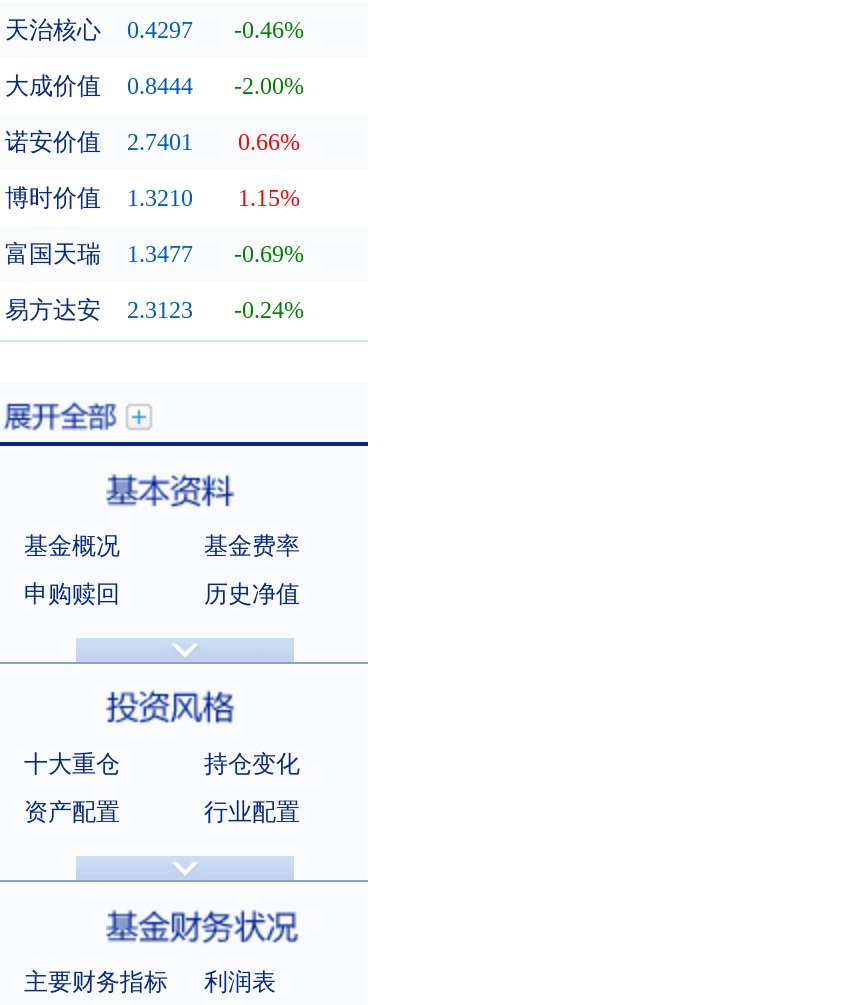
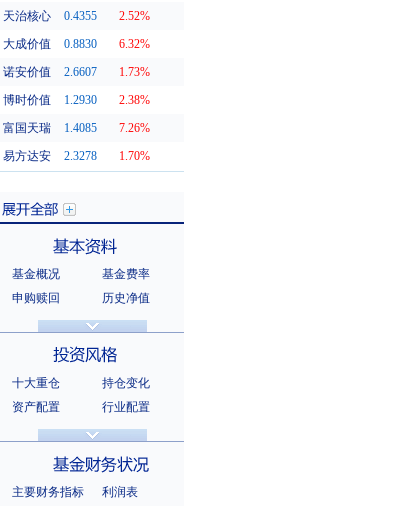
[127,16,193,44] 0.4297 -> [63,9,96,23] 0.4355
[234,16,304,44] -0.46% -> [119,9,150,23] 2.52%
[127,72,193,100] 0.8444 -> [63,37,96,51] 0.8830
[234,72,304,100] -2.00% -> [119,37,150,51] 6.32%
[127,128,193,156] 2.7401 -> [63,65,96,79] 2.6607
[238,128,300,156] 0.66% -> [119,65,150,79] 1.73%
[127,184,193,212] 1.3210 -> [63,93,96,107] 1.2930
[238,184,300,212] 1.15% -> [119,93,150,107] 2.38%
[127,240,193,268] 1.3477 -> [63,121,96,135] 1.4085
[234,240,304,268] -0.69% -> [119,121,150,135] 7.26%
[127,296,193,324] 2.3123 -> [63,149,96,163] 2.3278
[234,296,304,324] -0.24% -> [119,149,150,163] 1.70%

